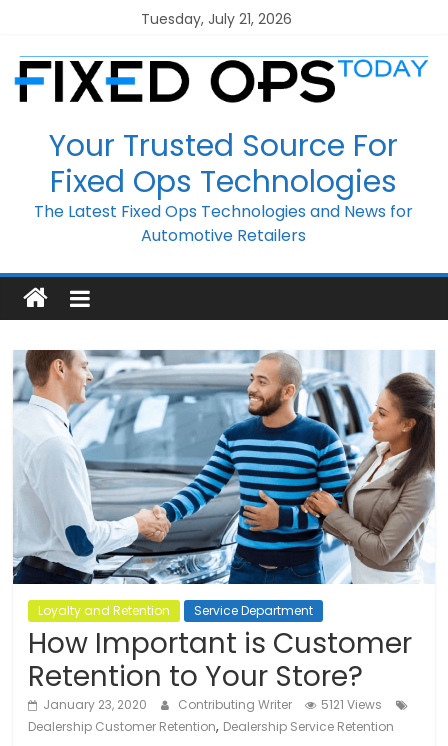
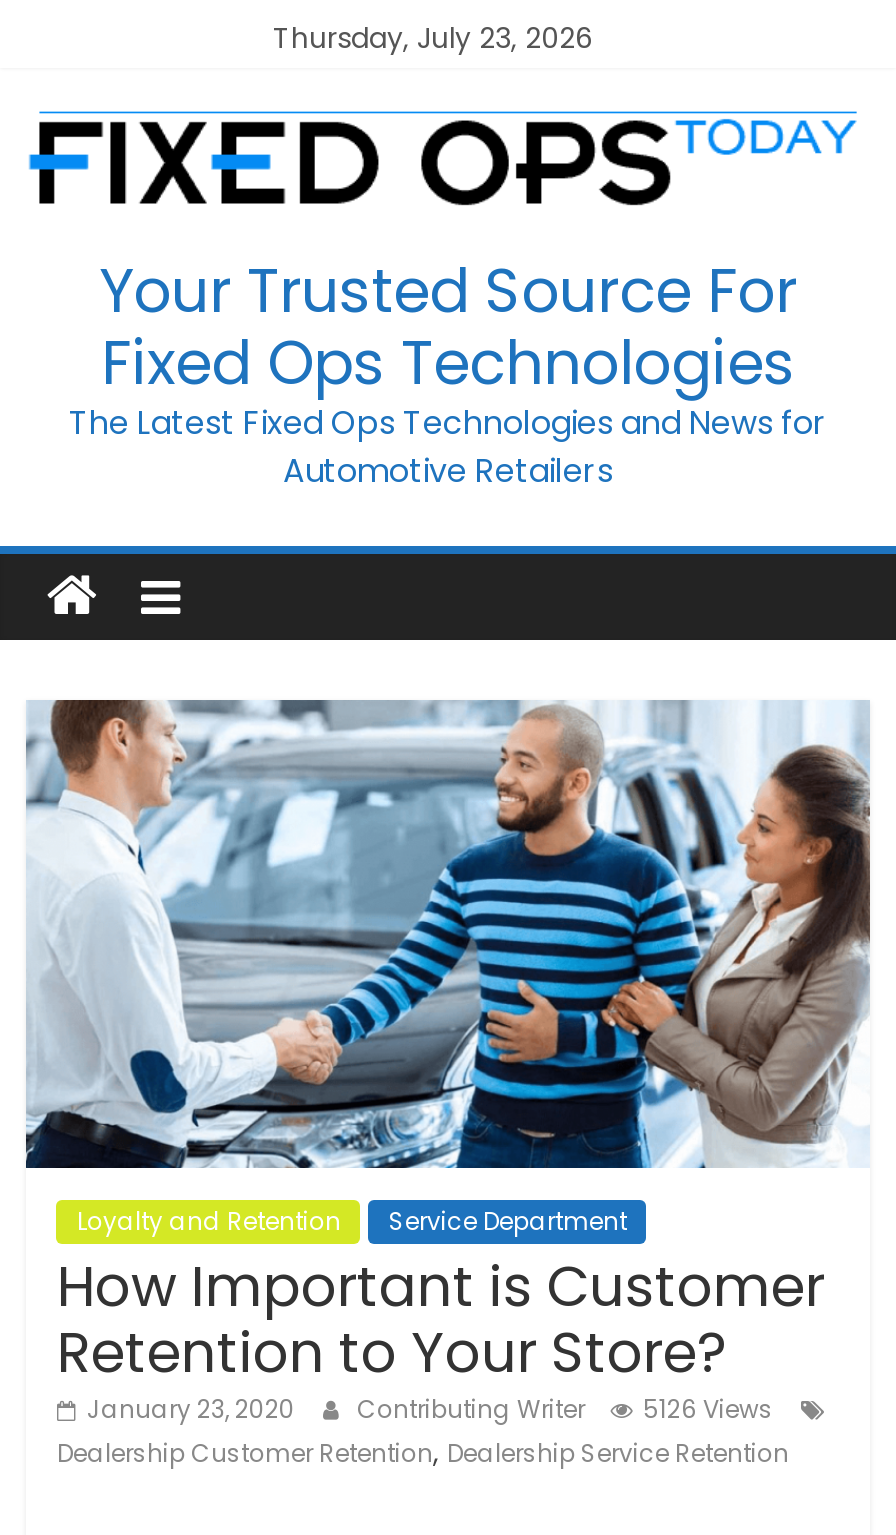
[141,9,292,29] Tuesday, July 21, 2026 -> [273,18,593,58] Thursday, July 23, 2026
[43,696,382,713] January 23, 2020 Contributing Writer 5121 Views -> [87,1392,773,1426] January 23, 2020 Contributing Writer 5126 Views

